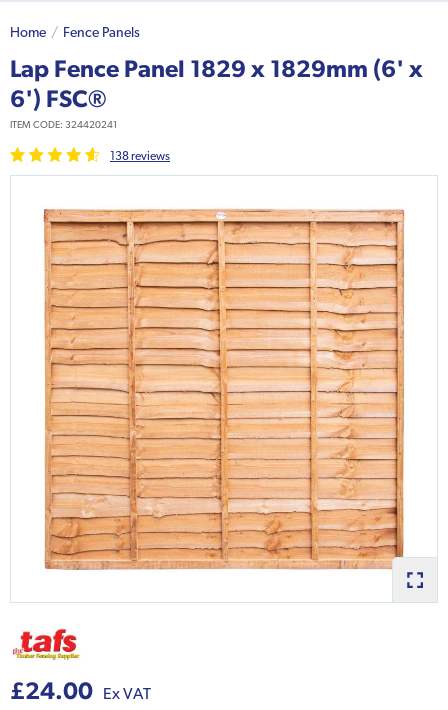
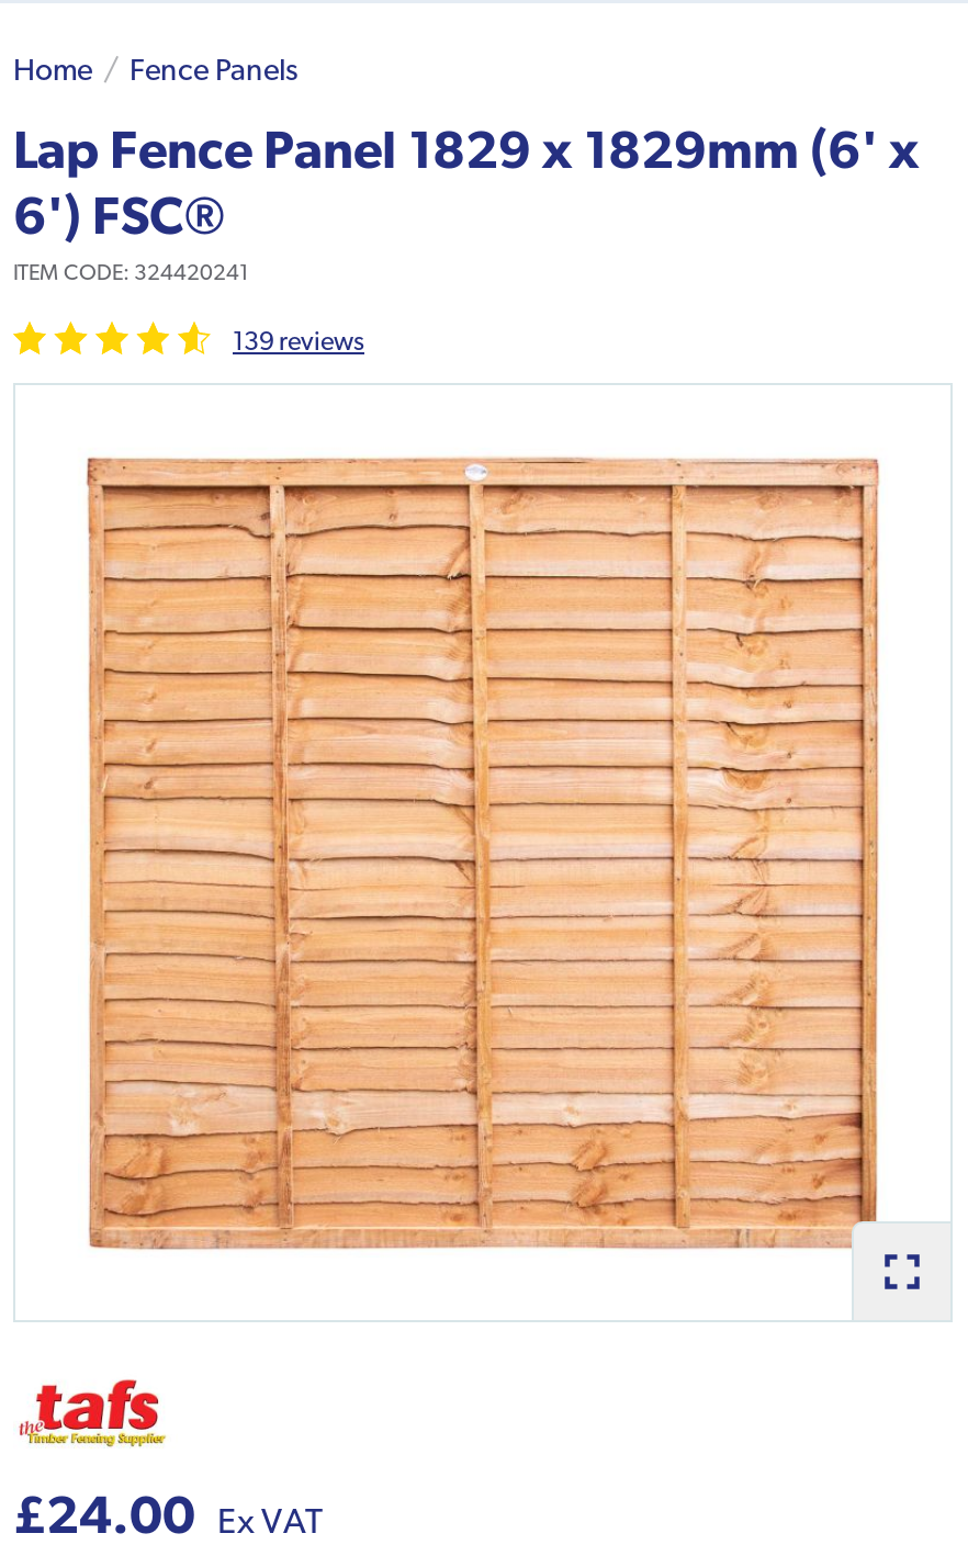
[110,149,170,163] 138 reviews -> [233,326,364,357] 139 reviews

